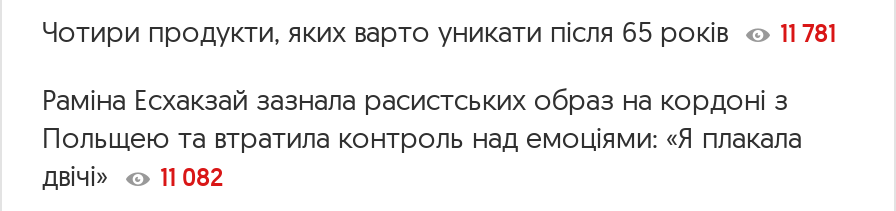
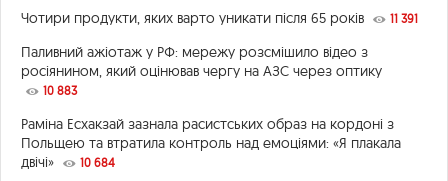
[780,18,836,48] 11 781 -> [21,11,418,98] 11 391 | Паливний ажіотаж у РФ: мережу розсмішило відео з | росіянином, який оцінював чергу на АЗС через оптику | 10 883
[42,158,222,194] двічі» 11 082 -> [21,153,115,171] двічі» 10 684

